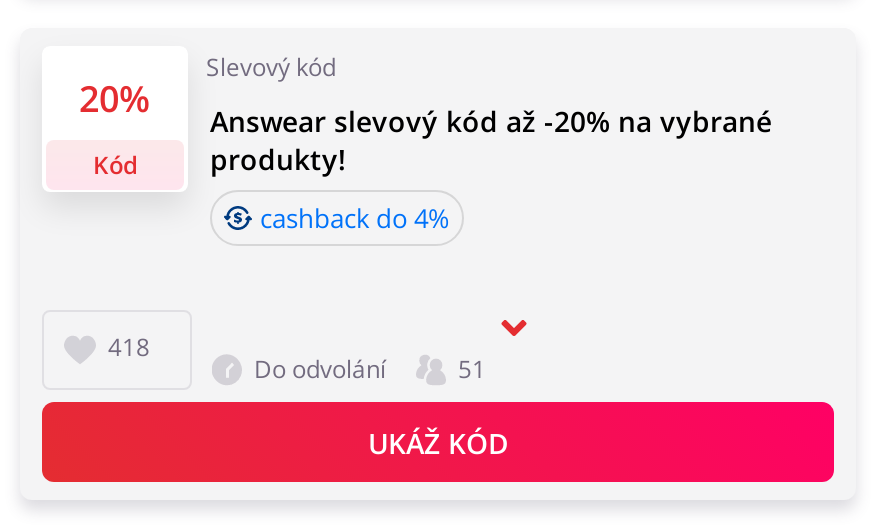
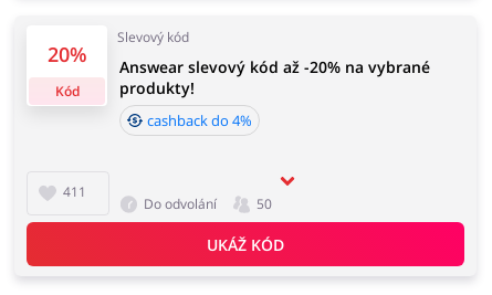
[108,330,150,364] 418 -> [63,183,86,201] 411
[458,352,486,386] 51 -> [257,195,272,213] 50

